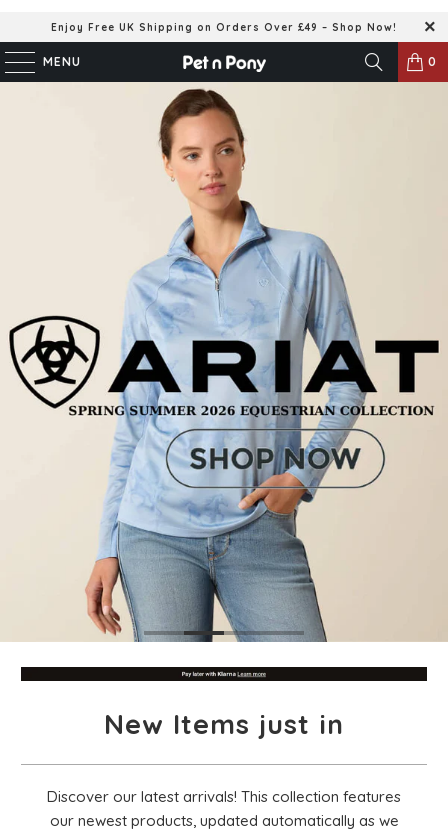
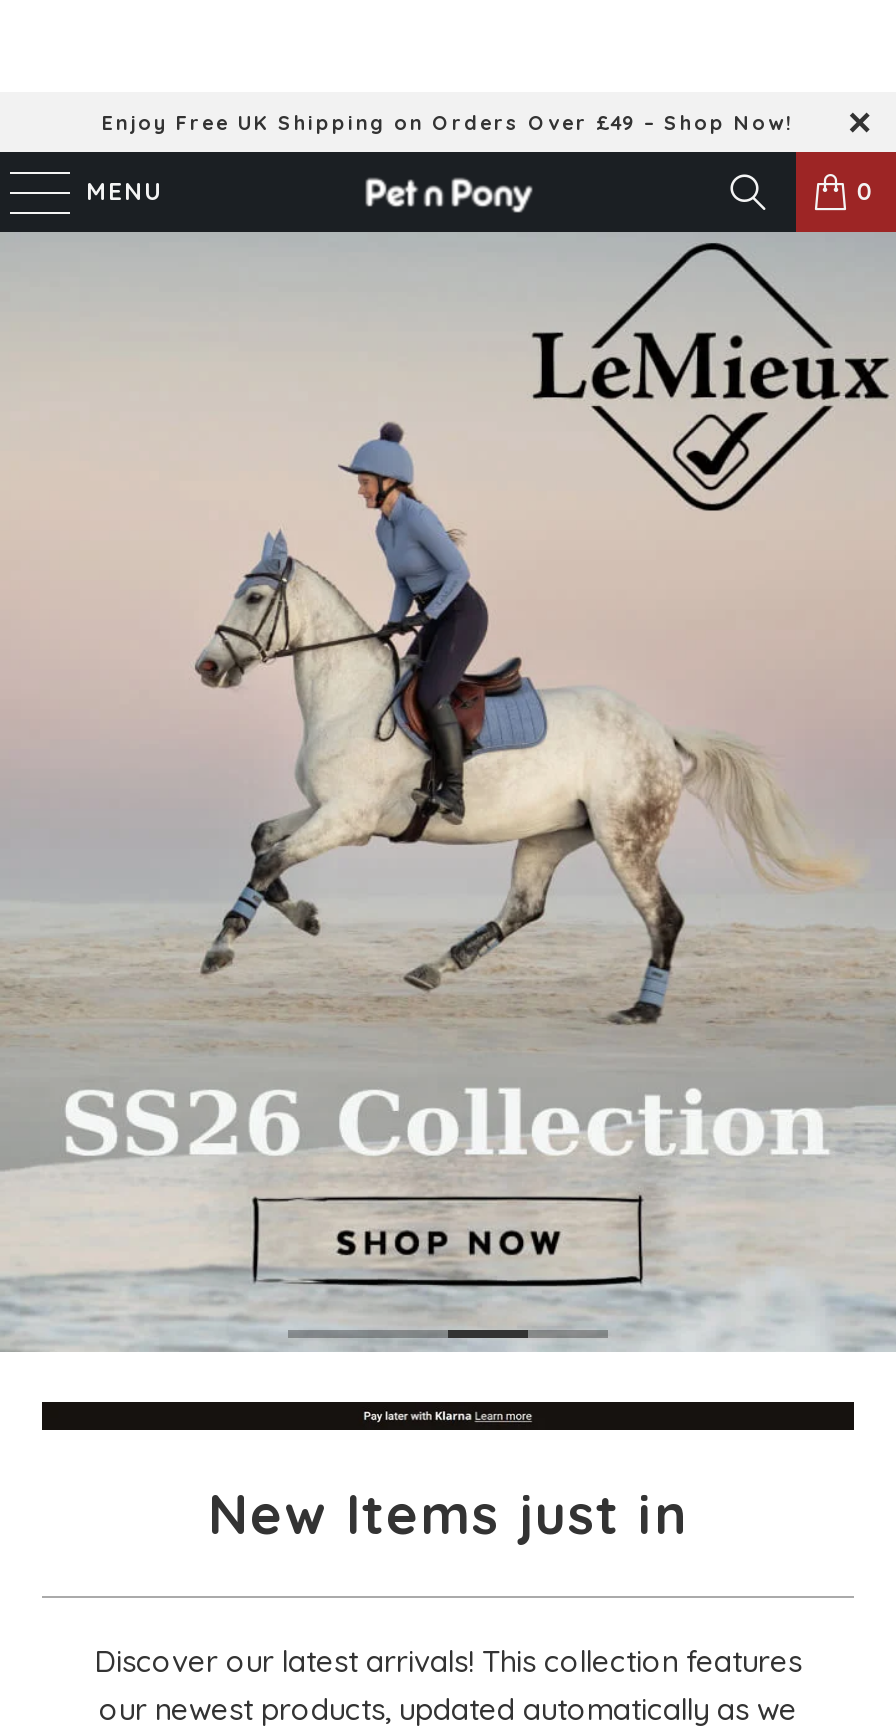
[3,82,445,642] [image] -> [6,232,890,1352] [image]

